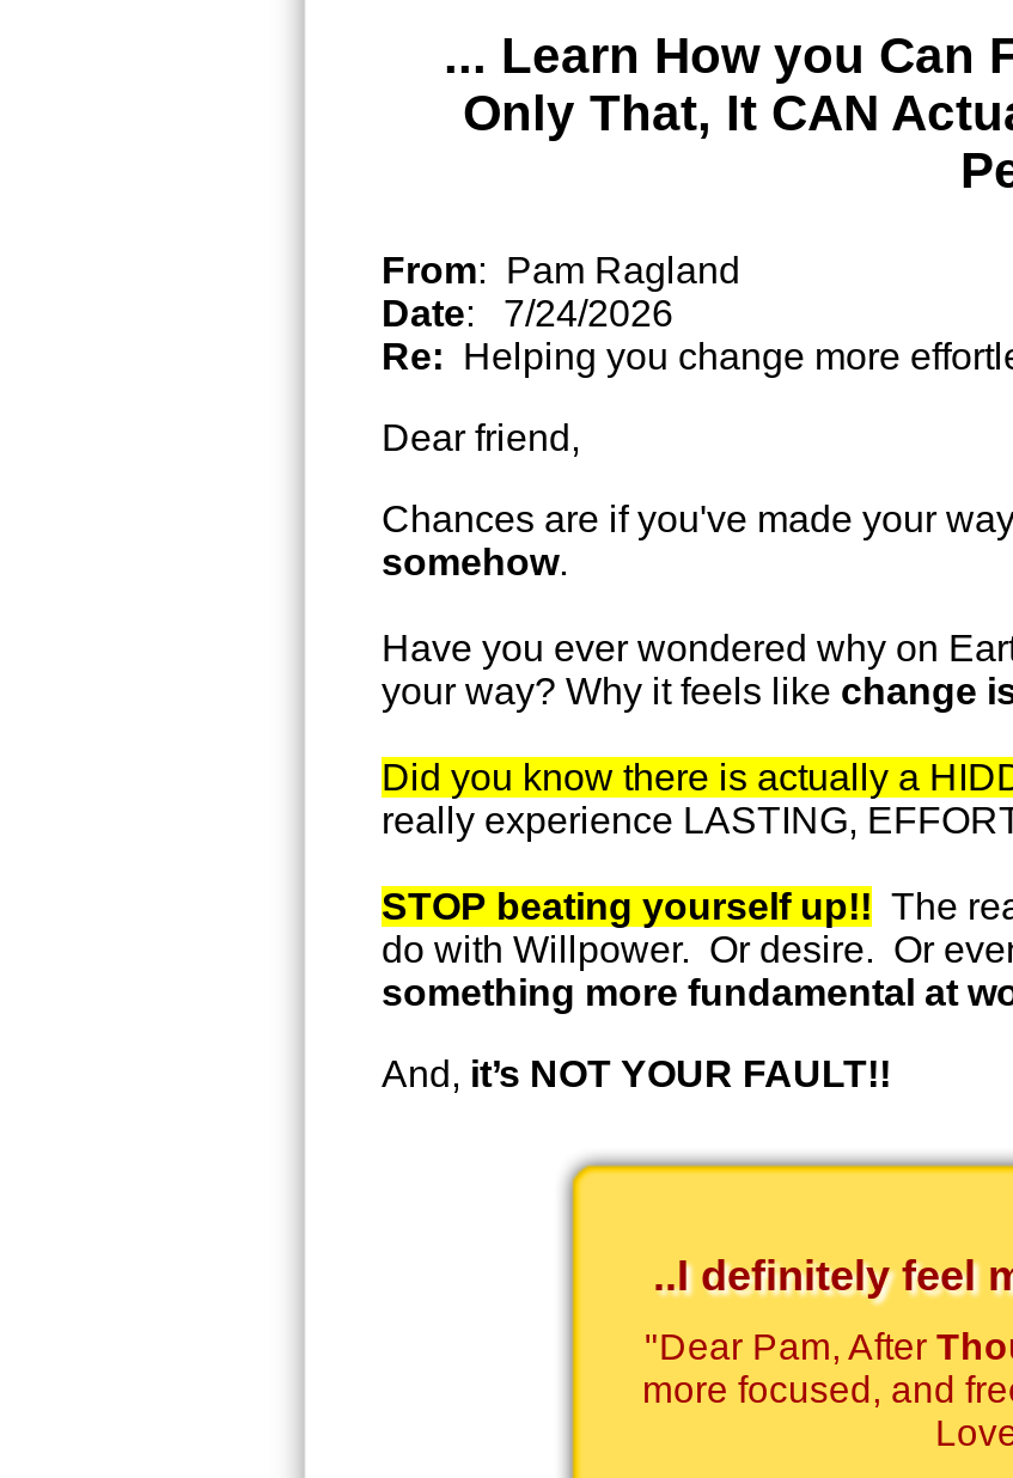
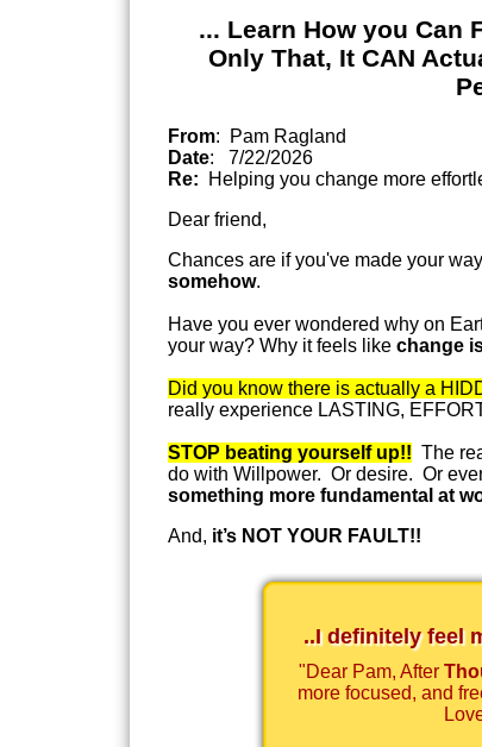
[382,293,683,334] Date: 7/24/2026 -> [168,147,318,168] Date: 7/22/2026

